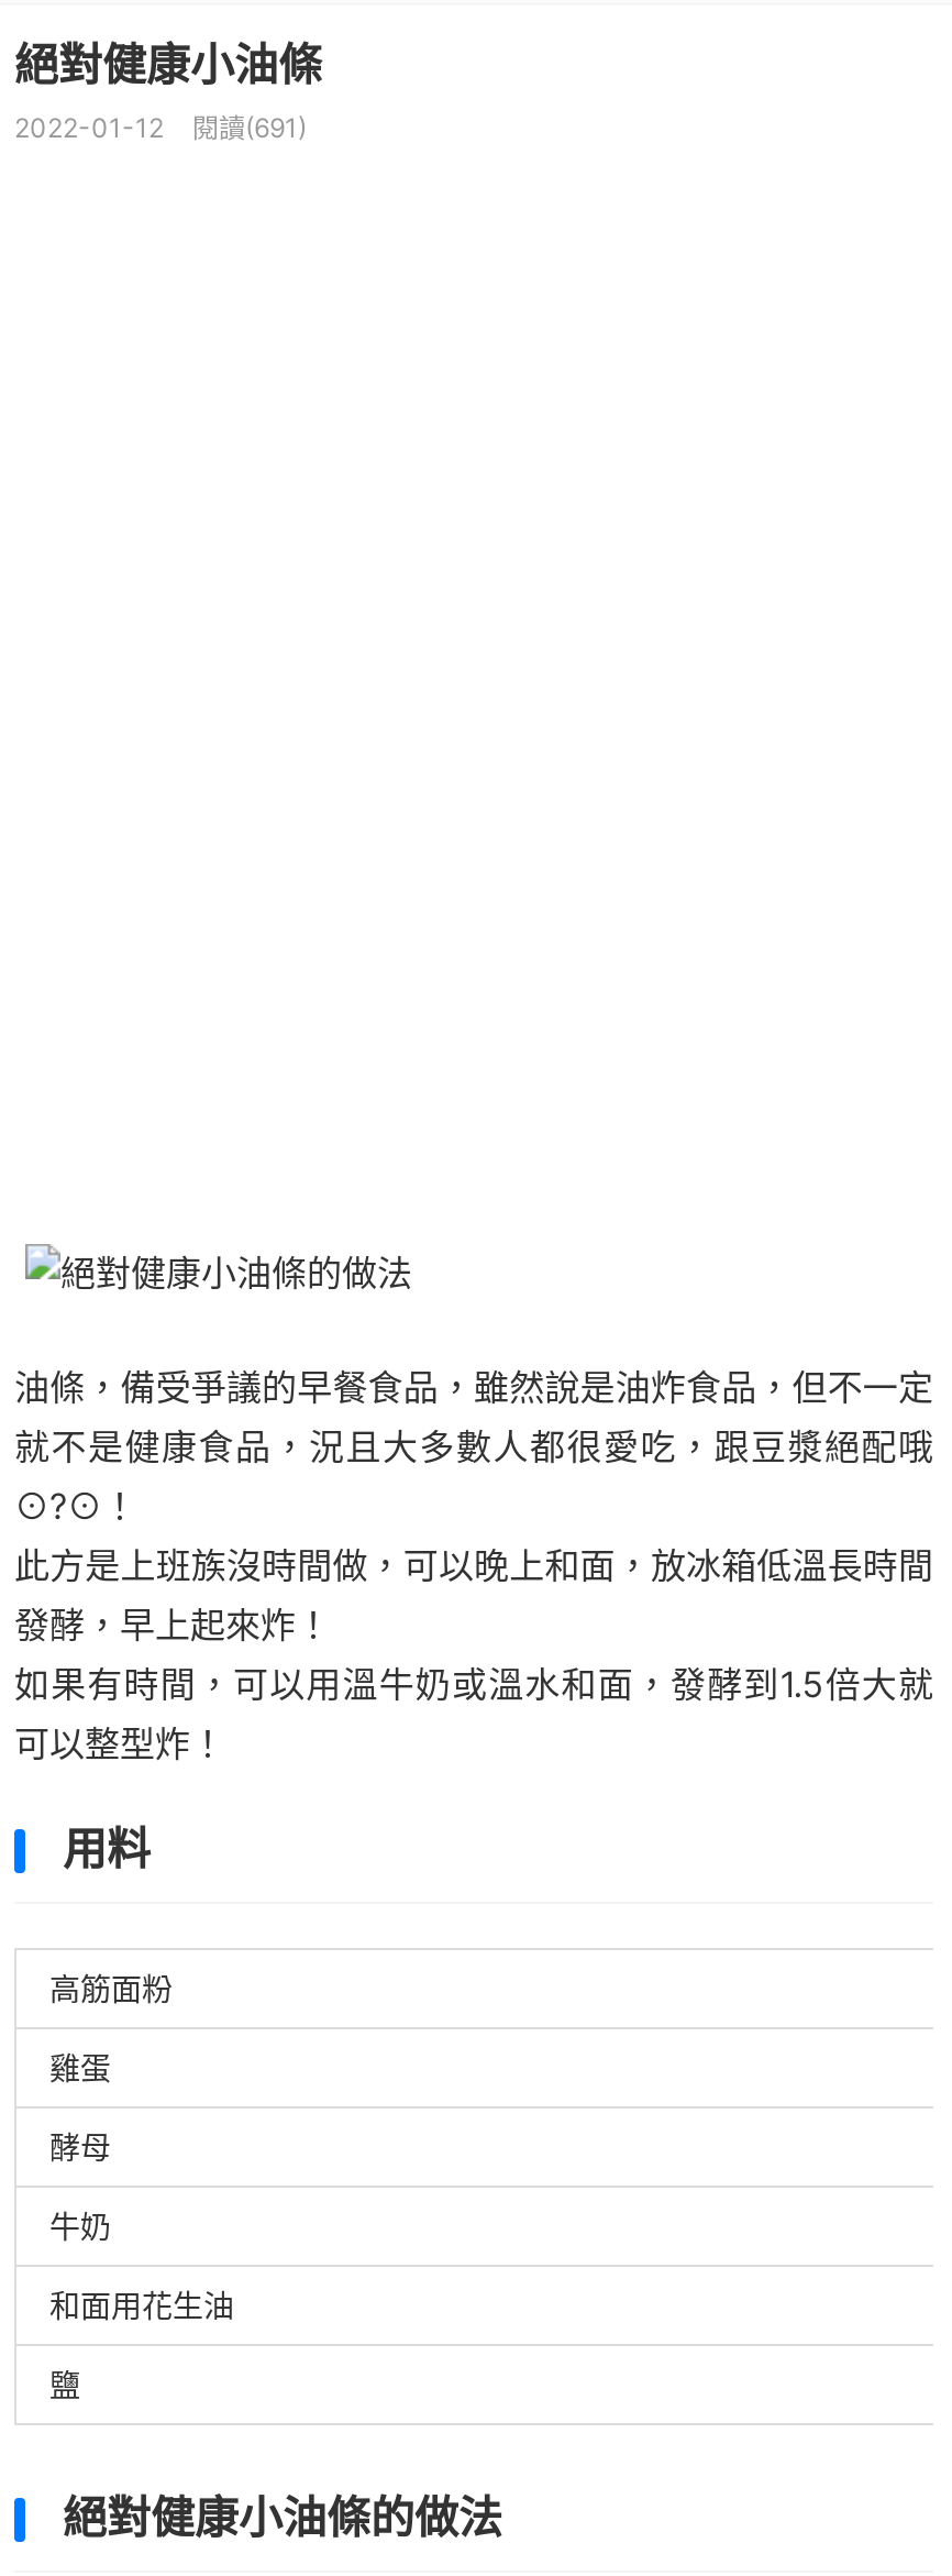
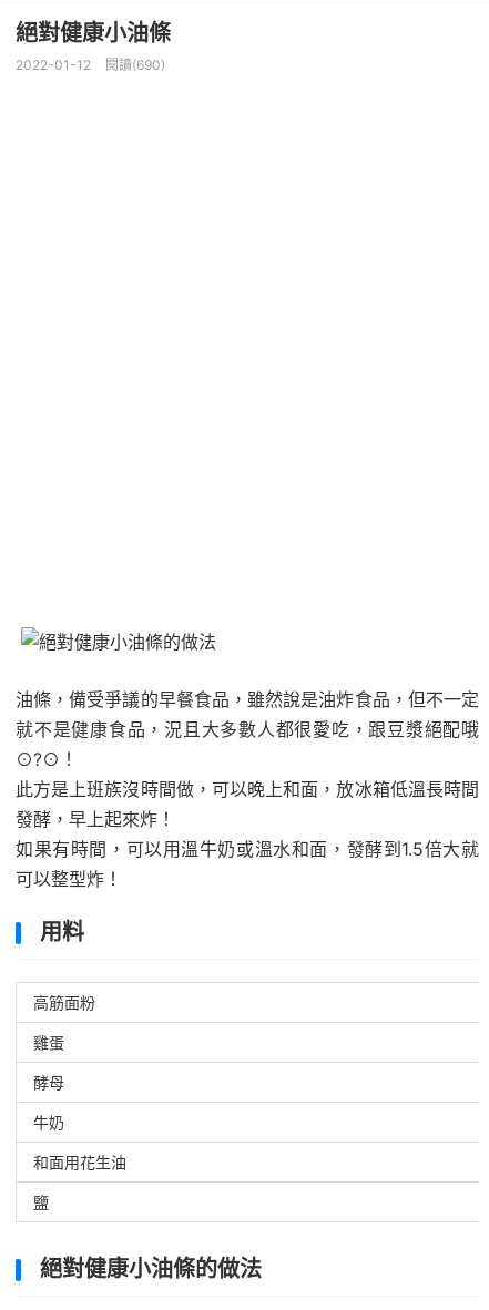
[14,111,307,144] 2022-01-12 閱讀(691) -> [16,57,165,73] 2022-01-12 閱讀(690)

